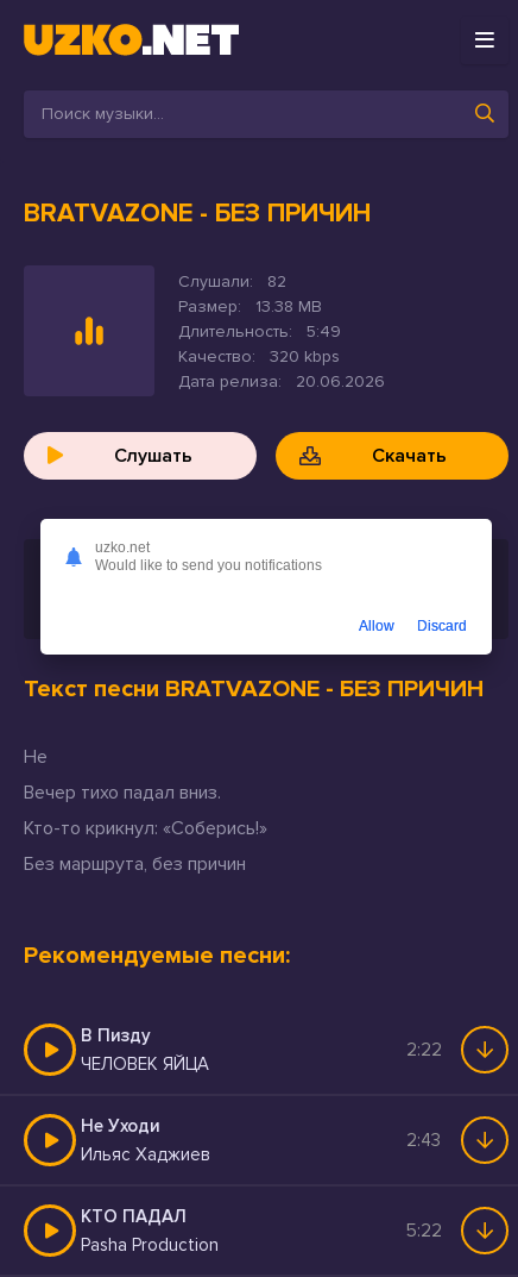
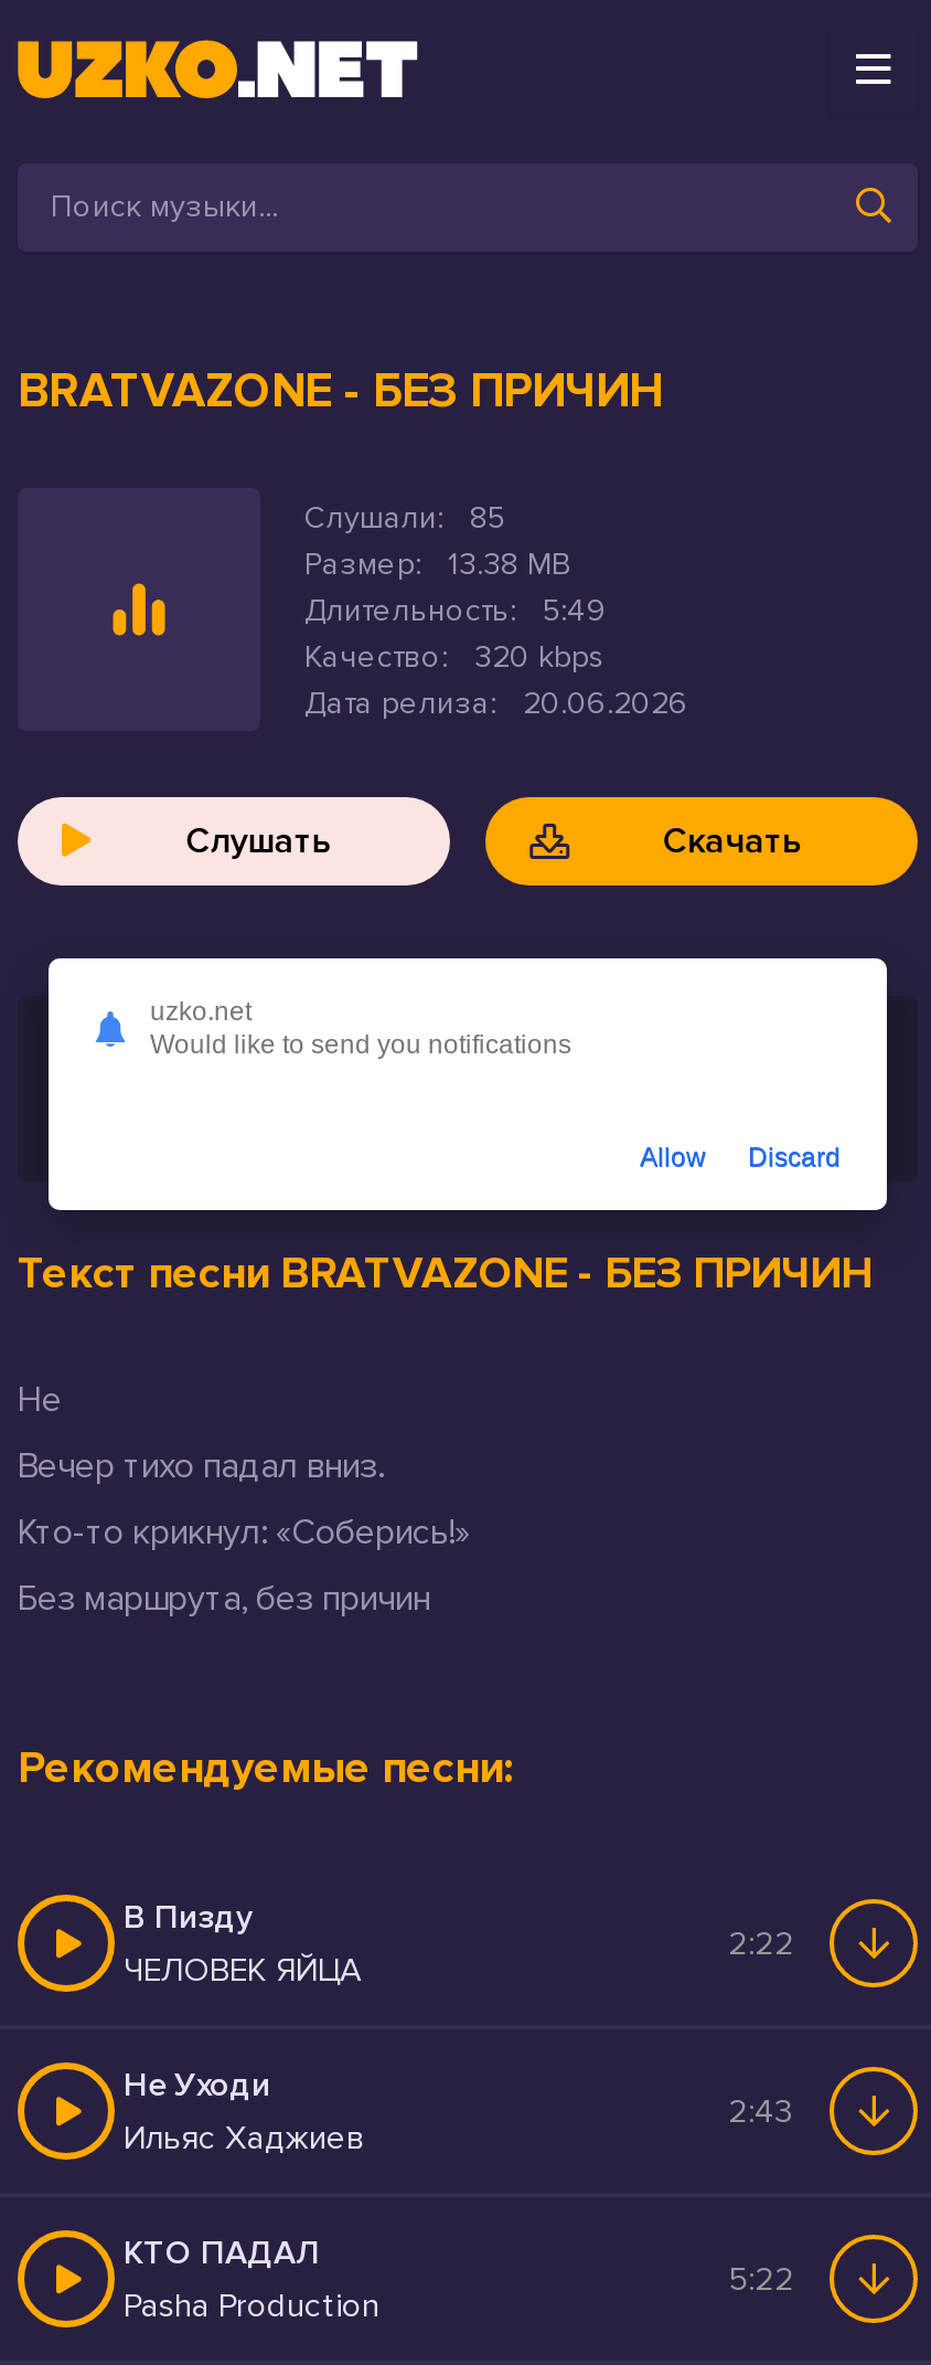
[178,271,286,291] Слушали: 82 -> [304,498,505,535] Слушали: 85

